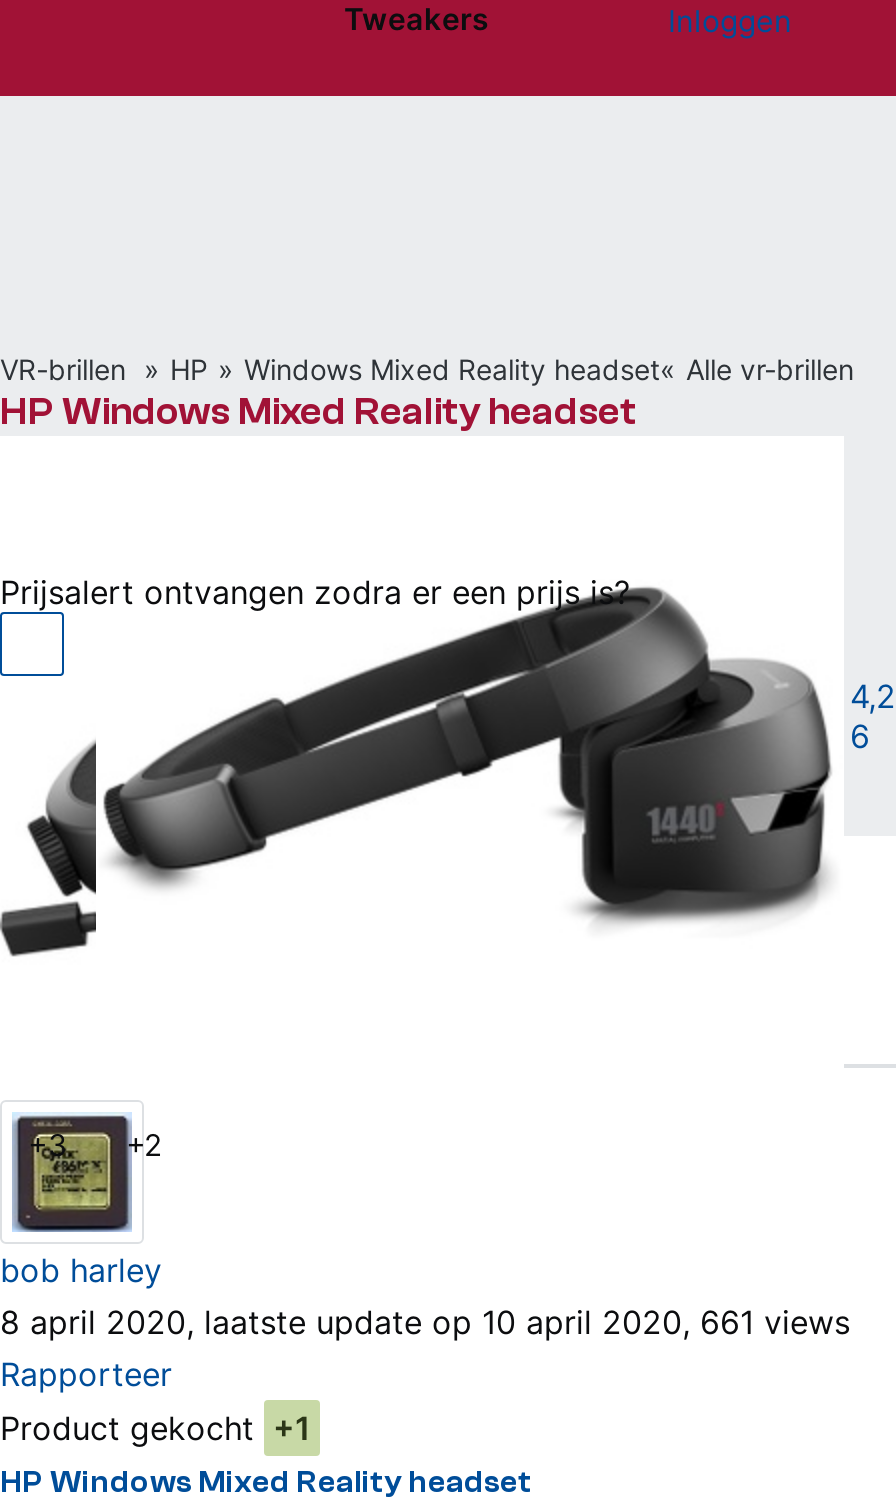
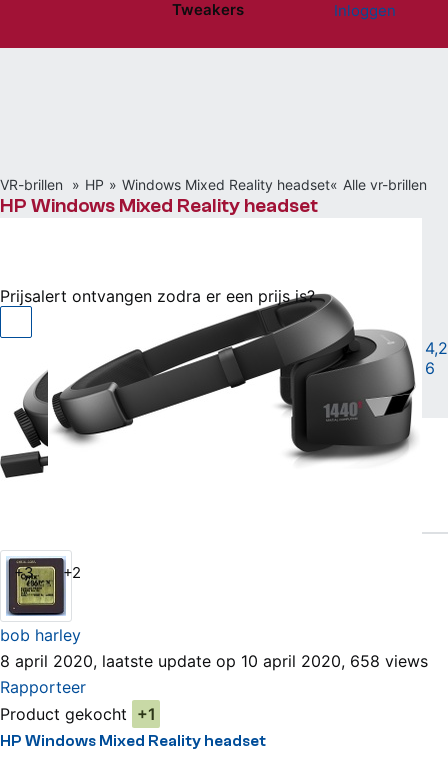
[0,1302,850,1342] 8 april 2020, laatste update op 10 april 2020, 661 views -> [0,651,428,671] 8 april 2020, laatste update op 10 april 2020, 658 views

